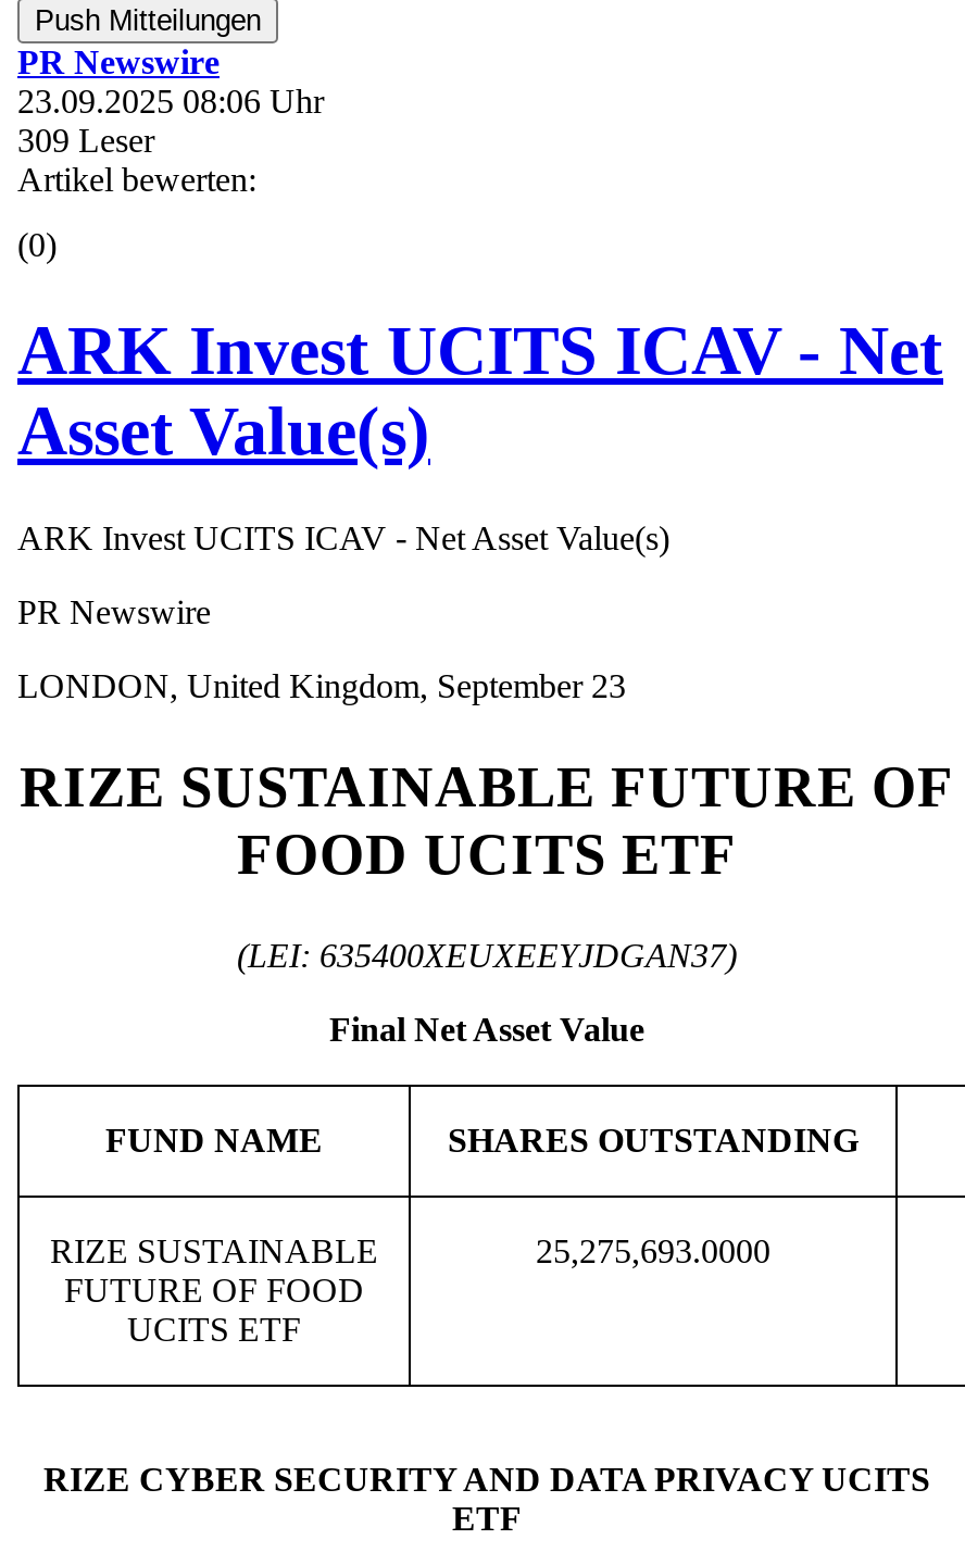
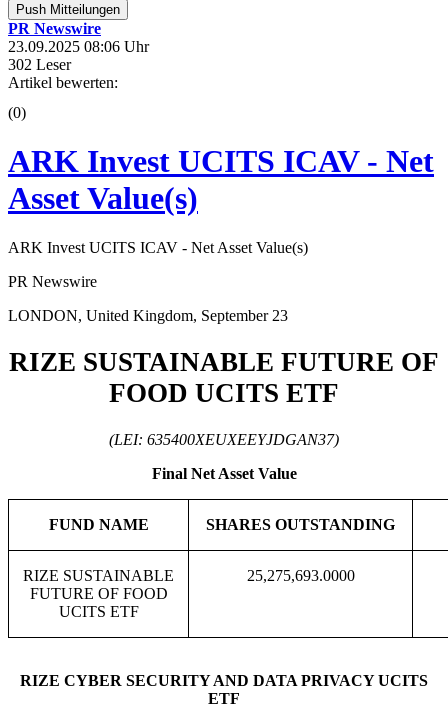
[17,122,154,159] 309 Leser -> [8,56,71,73] 302 Leser

